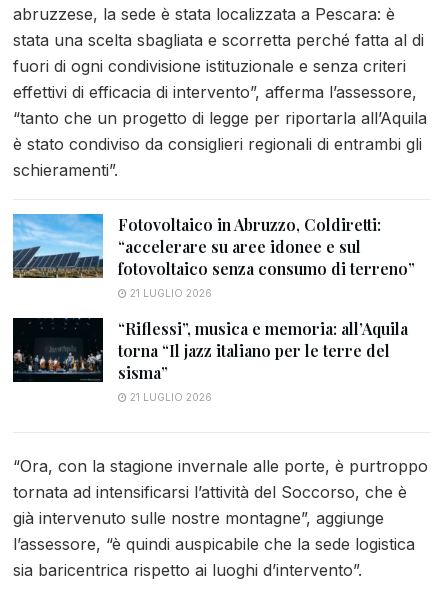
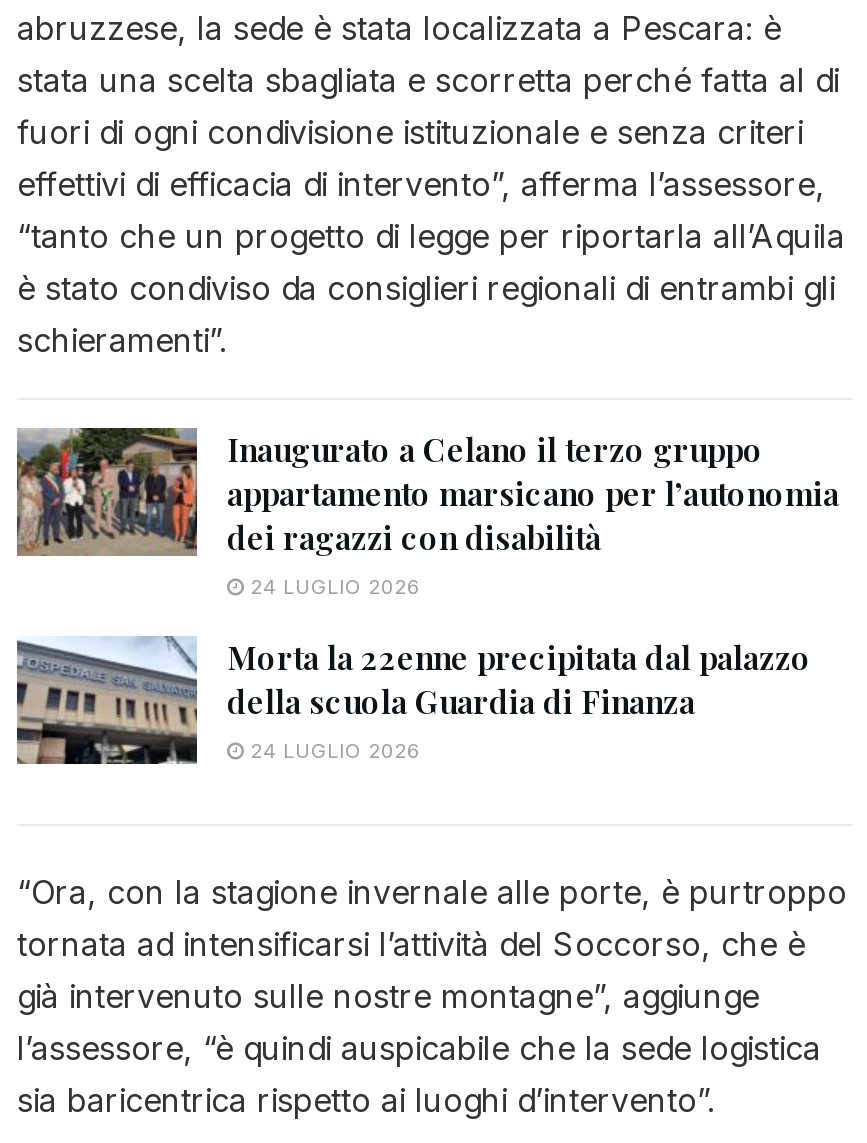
[12,213,415,299] [image] | Fotovoltaico in Abruzzo, Coldiretti: | “accelerare su aree idonee e sul | fotovoltaico senza consumo di terreno” | 21 LUGLIO 2026 -> [15,426,839,598] [image] | Inaugurato a Celano il terzo gruppo | appartamento marsicano per l’autonomia | dei ragazzi con disabilità | 24 LUGLIO 2026
[12,317,408,403] [image] | “Riflessi”, musica e memoria: all’Aquila | torna “Il jazz italiano per le terre del | sisma” | 21 LUGLIO 2026 -> [15,634,811,766] [image] | Morta la 22enne precipitata dal palazzo | della scuola Guardia di Finanza | 24 LUGLIO 2026

